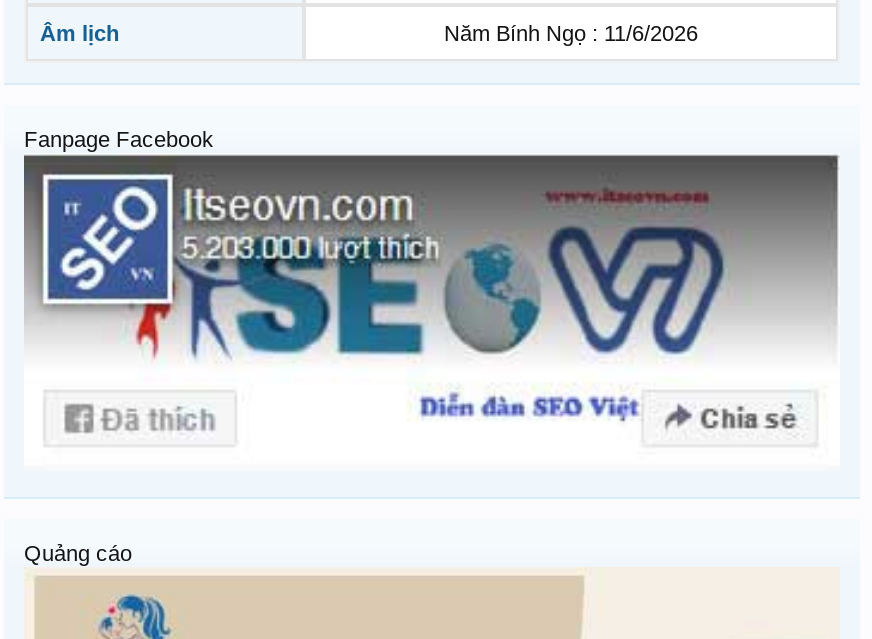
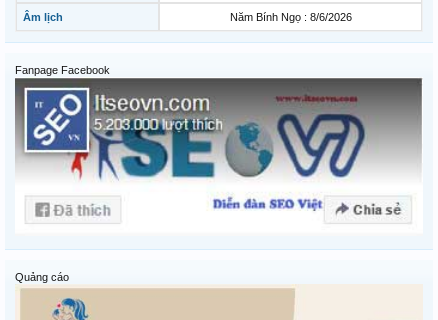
[444,21,698,45] Năm Bính Ngọ : 11/6/2026 -> [229,11,351,23] Năm Bính Ngọ : 8/6/2026

